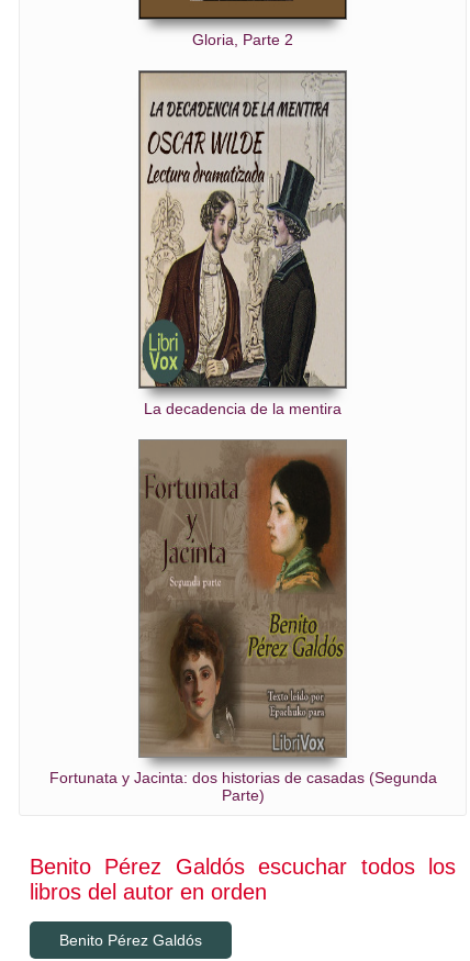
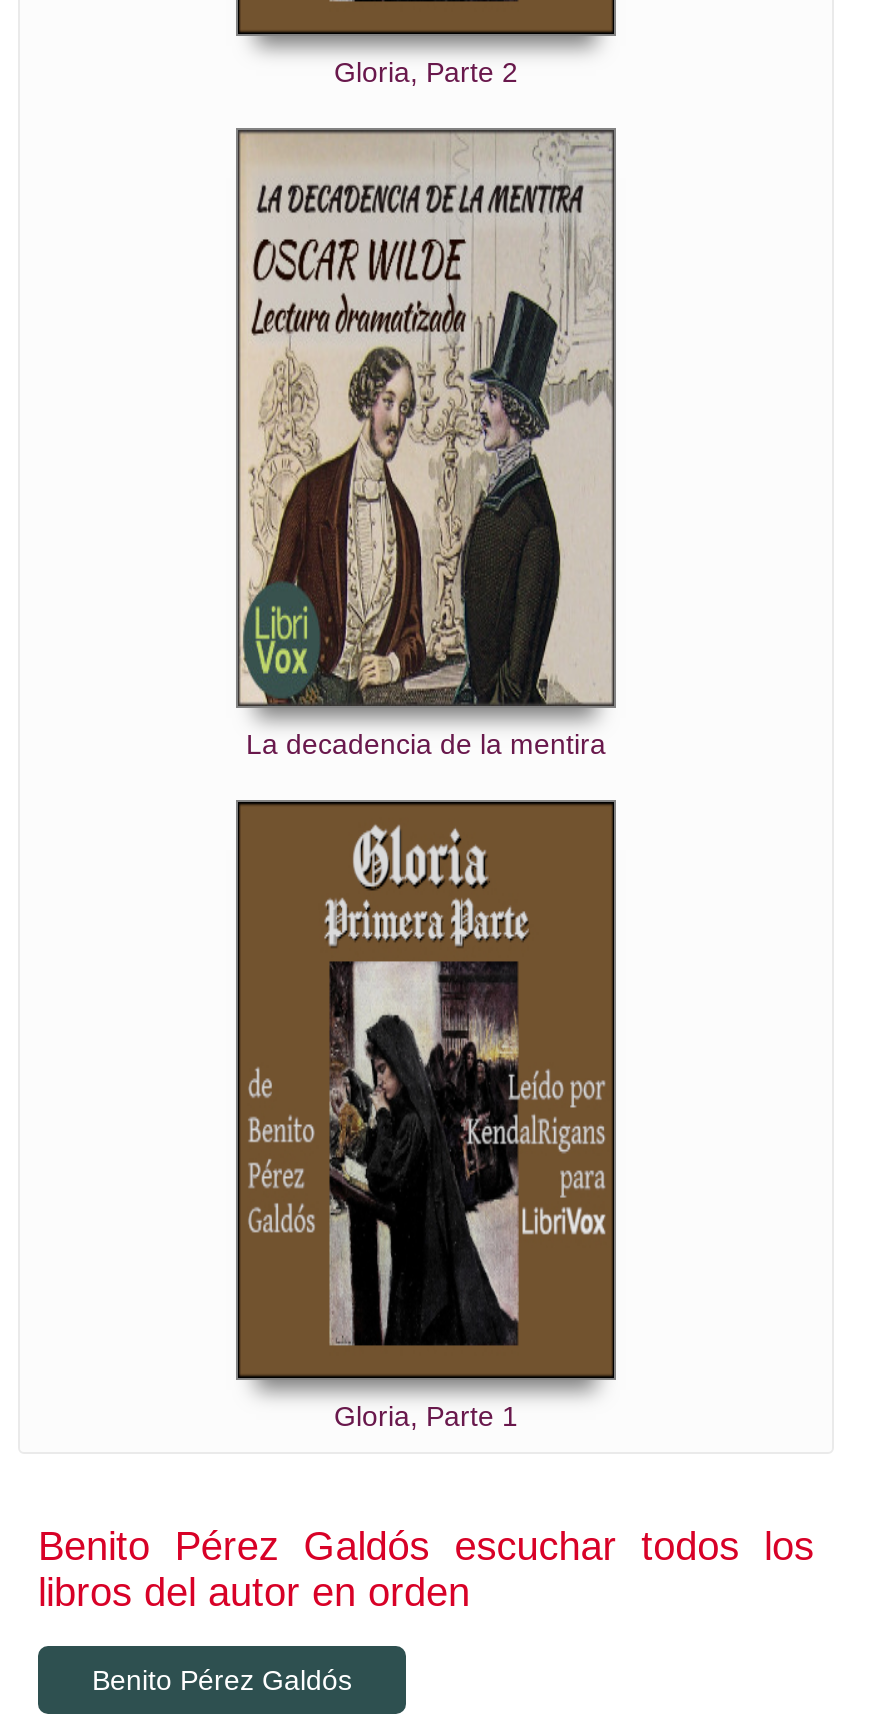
[49,439,437,804] [image] | Fortunata y Jacinta: dos historias de casadas (Segunda | Parte) -> [238,802,614,1432] [image] | Gloria, Parte 1

